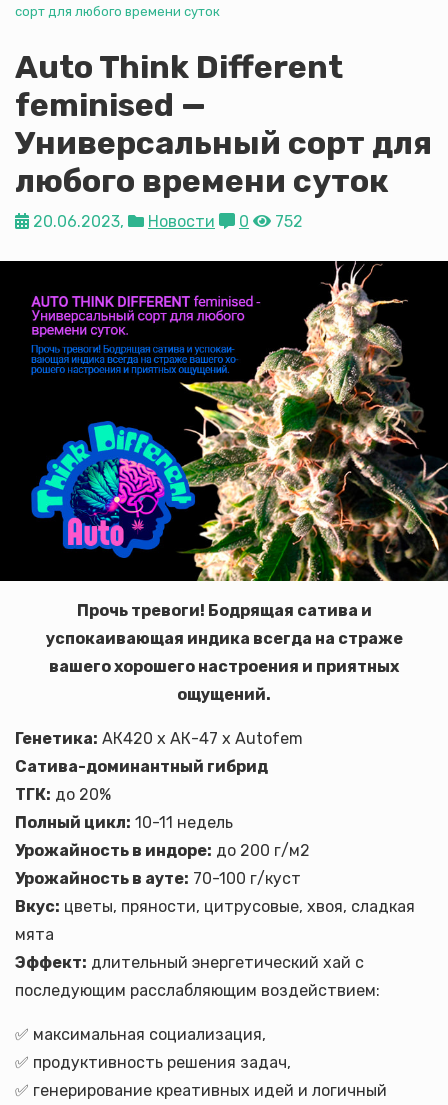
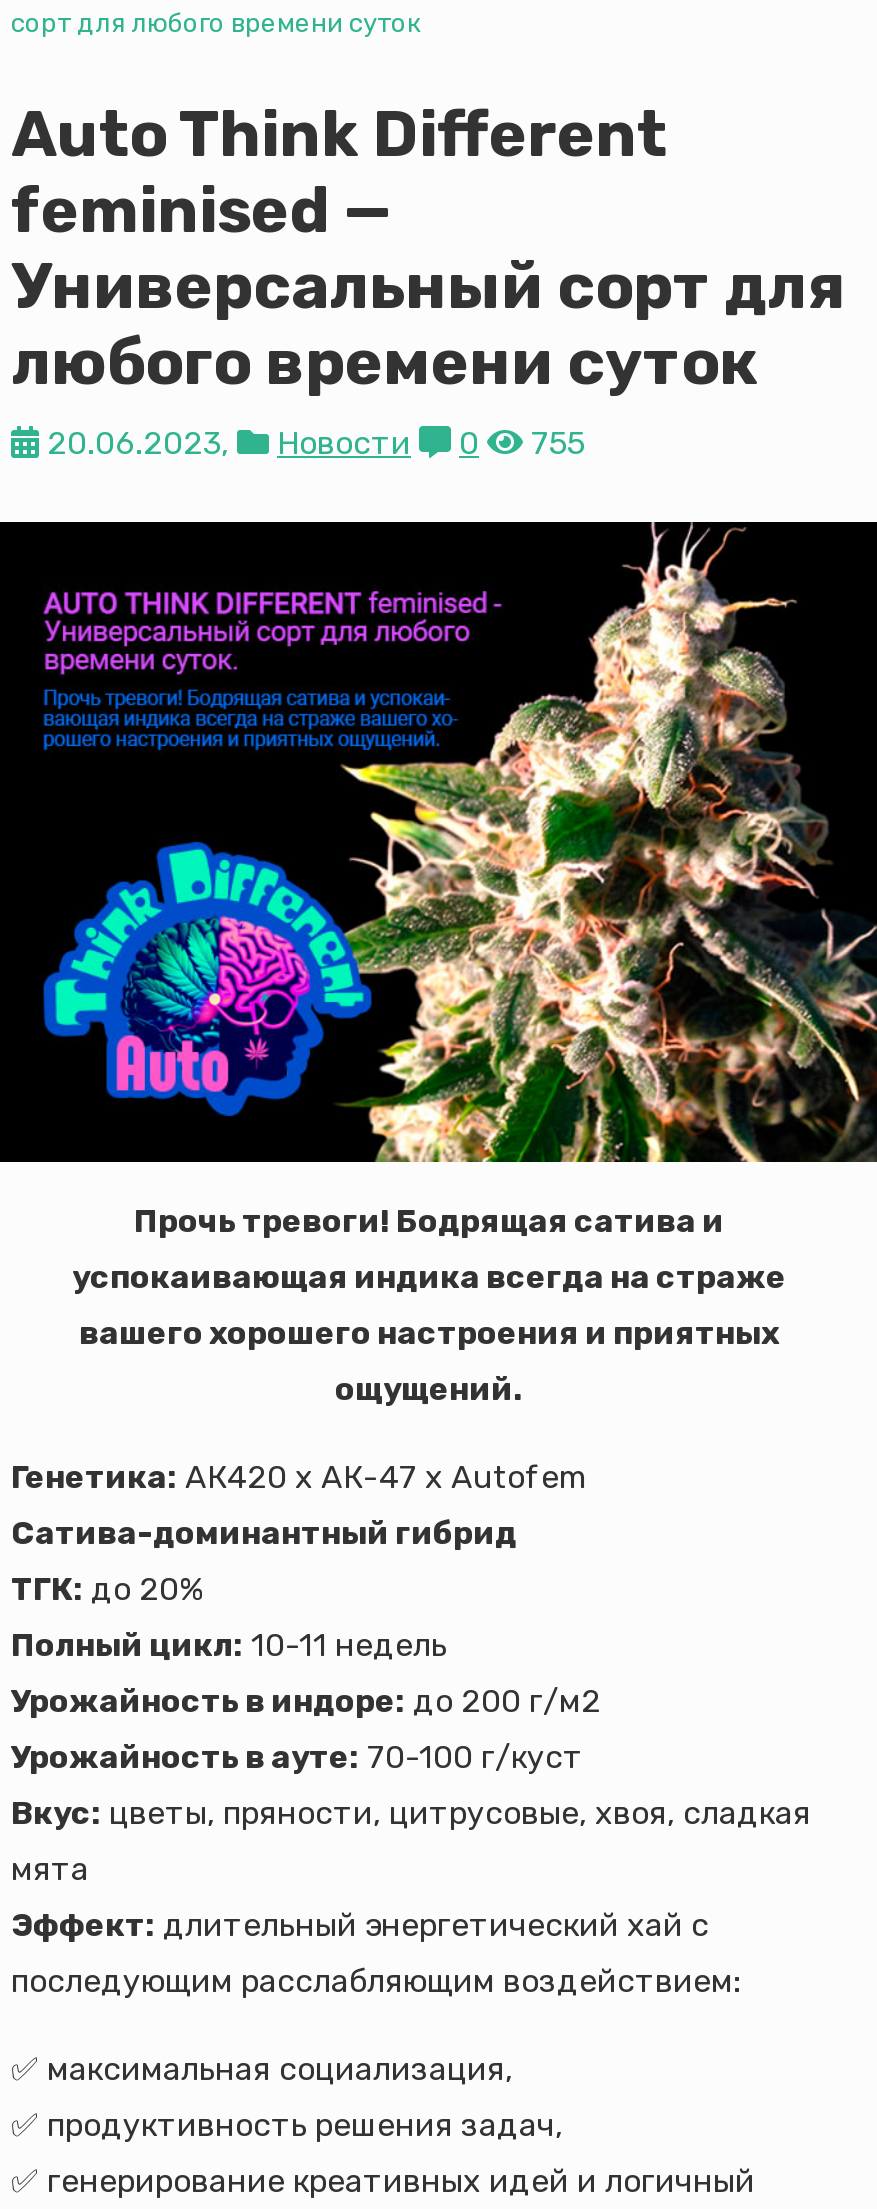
[29,212,303,231] 20.06.2023, Новости 0 752 -> [39,424,585,462] 20.06.2023, Новости 0 755

